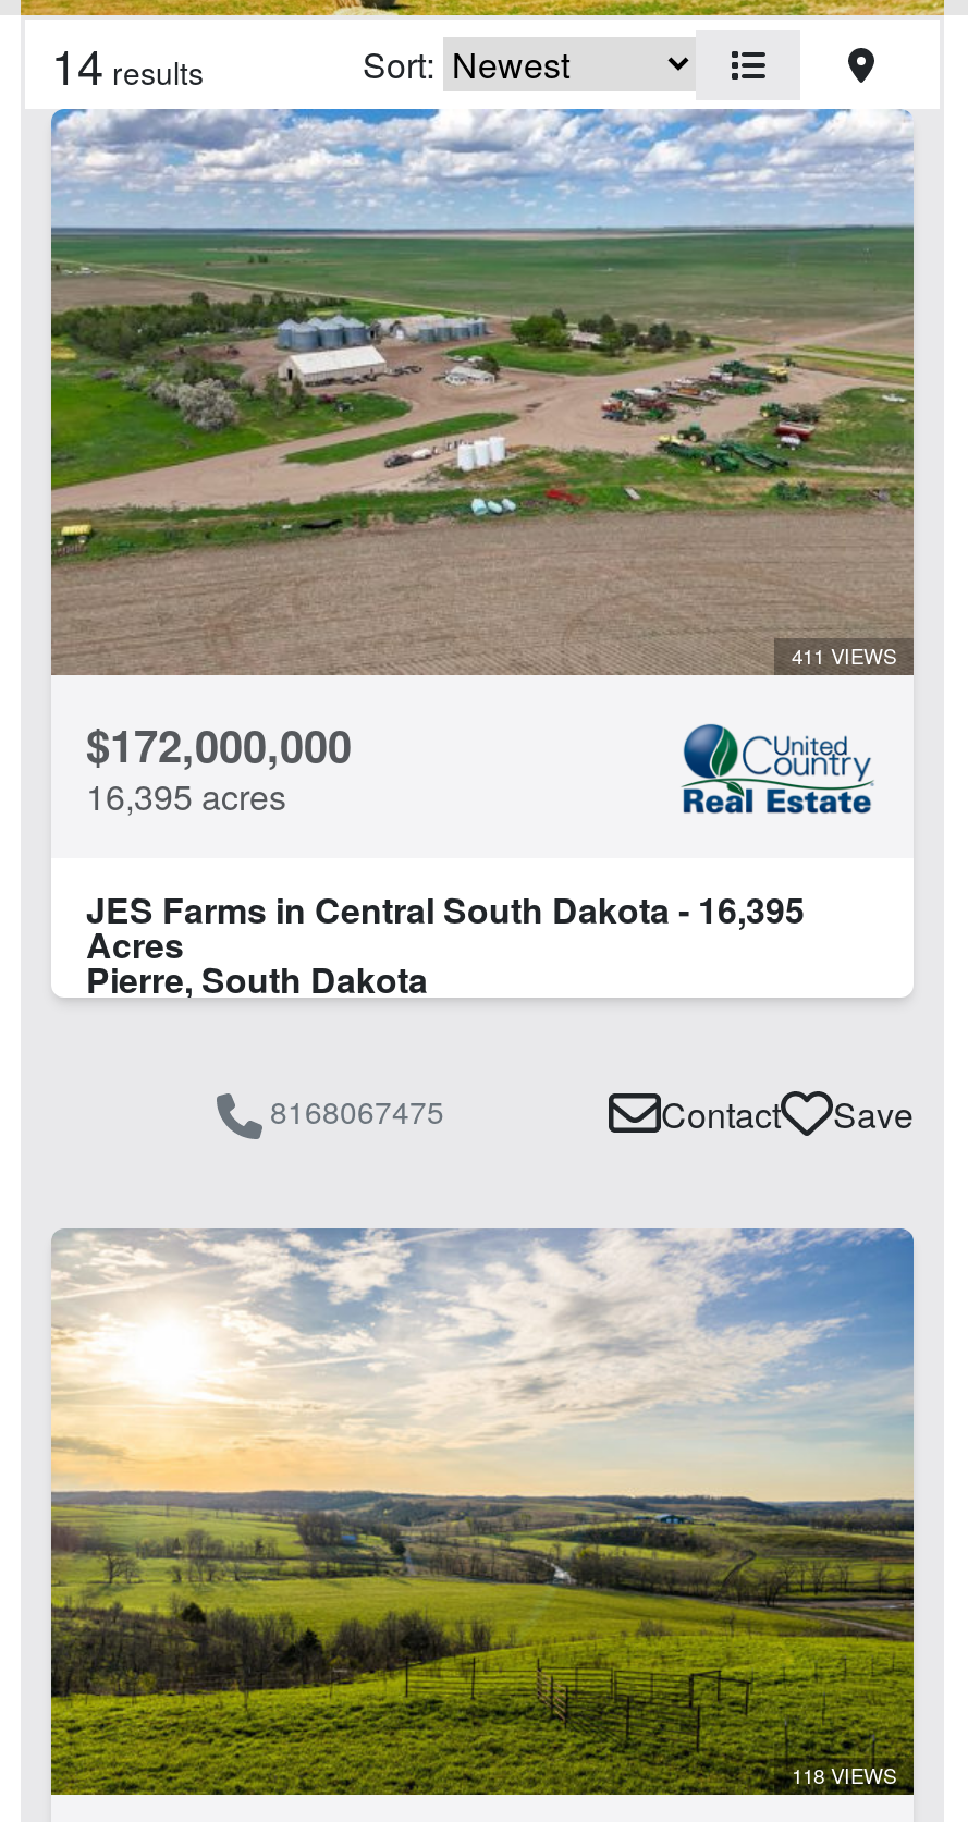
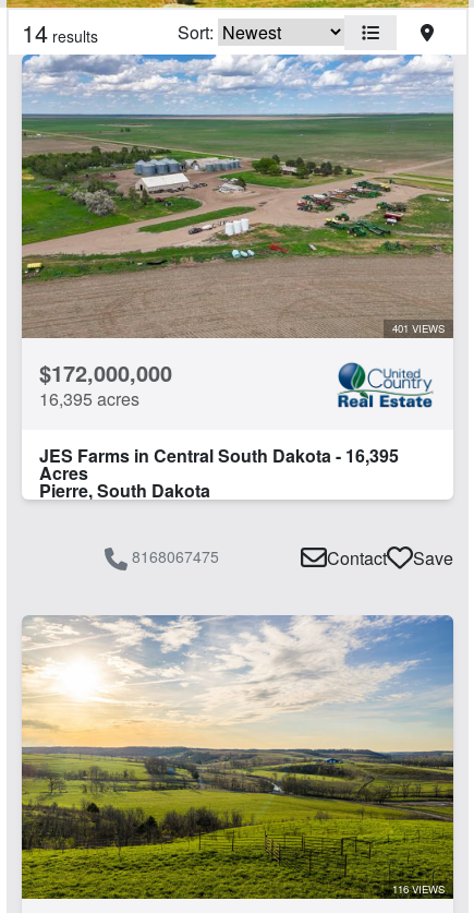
[792,640,896,671] 411 VIEWS -> [392,321,445,336] 401 VIEWS
[792,1761,896,1791] 118 VIEWS -> [392,882,445,897] 116 VIEWS

